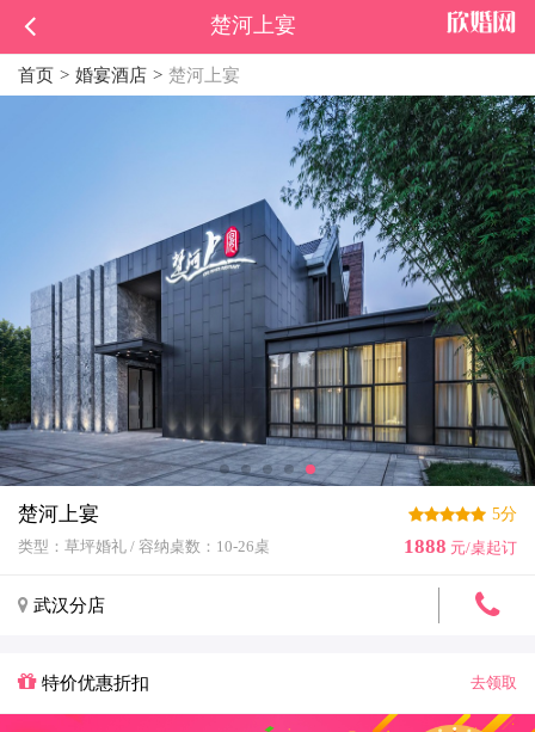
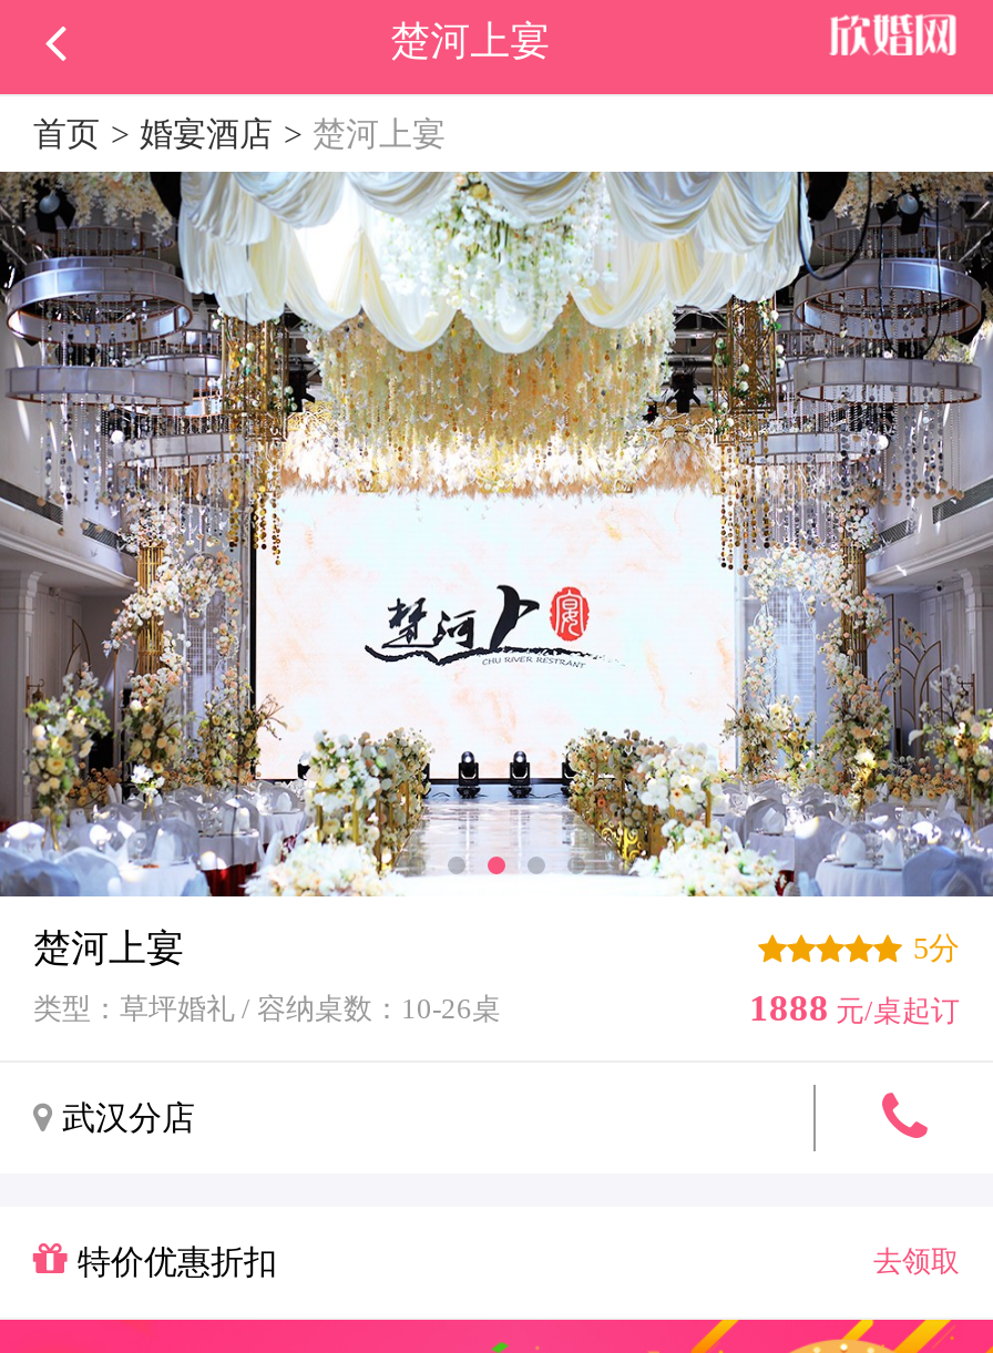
[4,94,531,487] [image] -> [7,170,986,899] [image]

